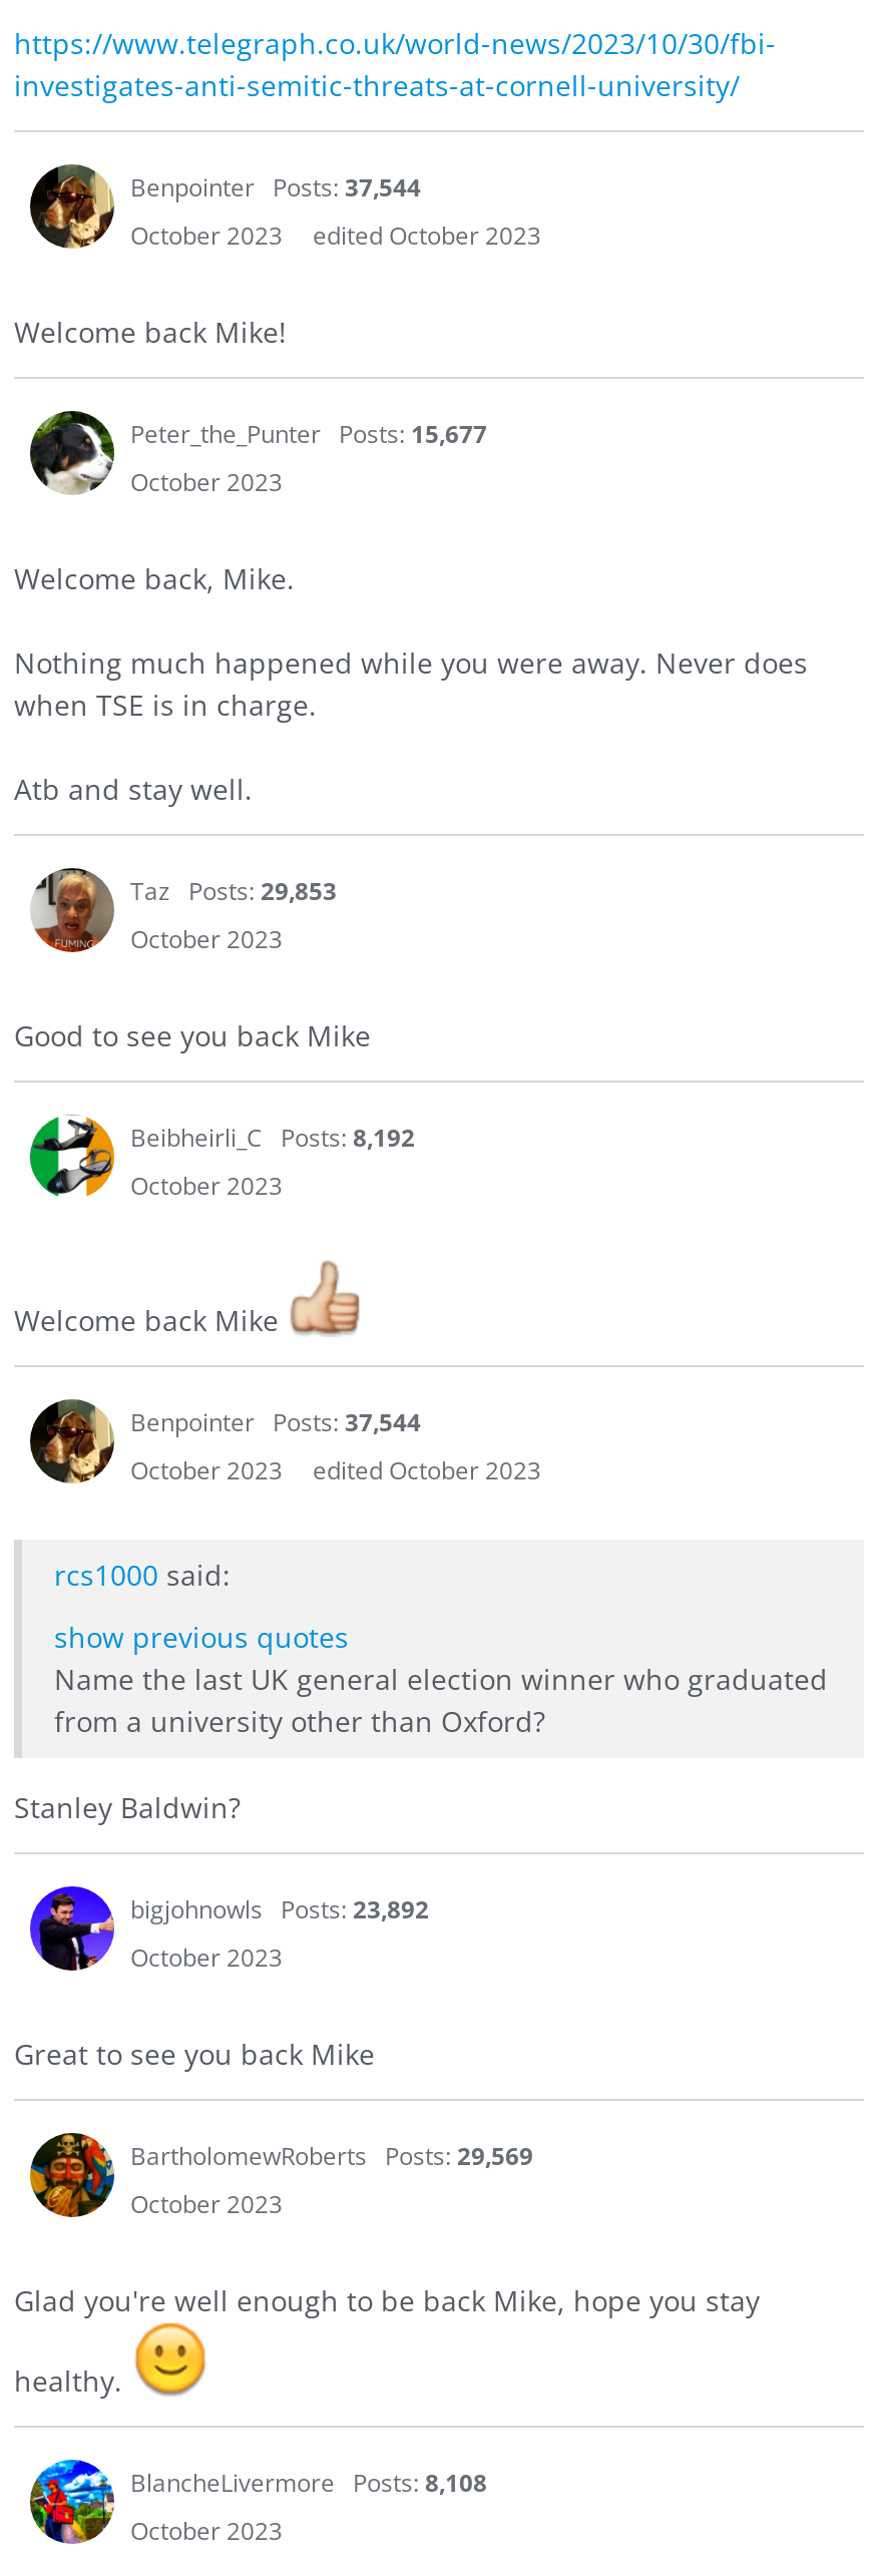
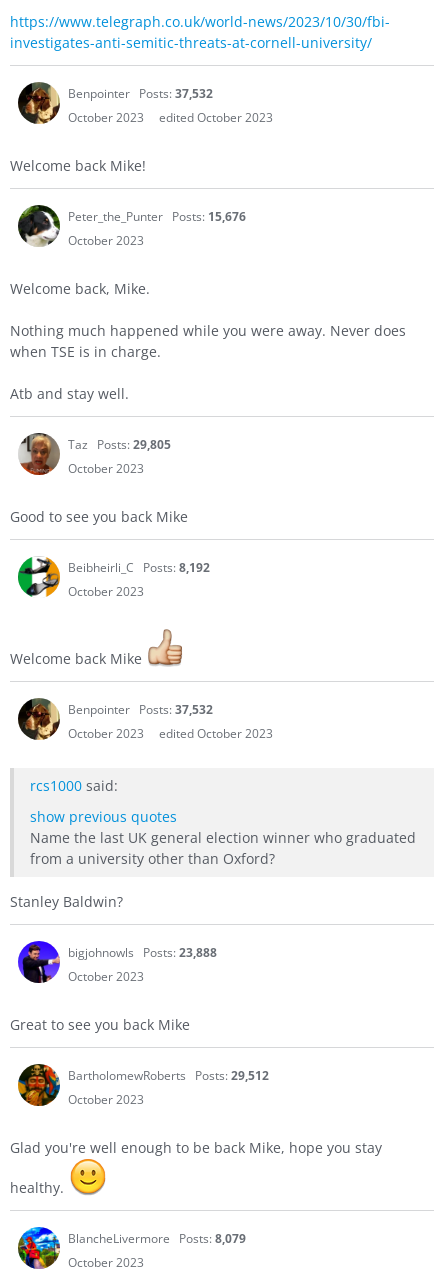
[130,171,421,205] Benpointer Posts: 37,544 -> [68,85,213,102] Benpointer Posts: 37,532
[130,417,487,451] Peter_the_Punter Posts: 15,677 -> [68,208,246,225] Peter_the_Punter Posts: 15,676
[130,874,337,909] Taz Posts: 29,853 -> [68,436,171,453] Taz Posts: 29,805
[130,1406,421,1440] Benpointer Posts: 37,544 -> [68,701,213,718] Benpointer Posts: 37,532
[130,1892,429,1926] bigjohnowls Posts: 23,892 -> [68,944,217,961] bigjohnowls Posts: 23,888
[130,2138,533,2172] BartholomewRoberts Posts: 29,569 -> [68,1067,269,1084] BartholomewRoberts Posts: 29,512
[130,2465,487,2499] BlancheLivermore Posts: 8,108 -> [68,1230,246,1247] BlancheLivermore Posts: 8,079

